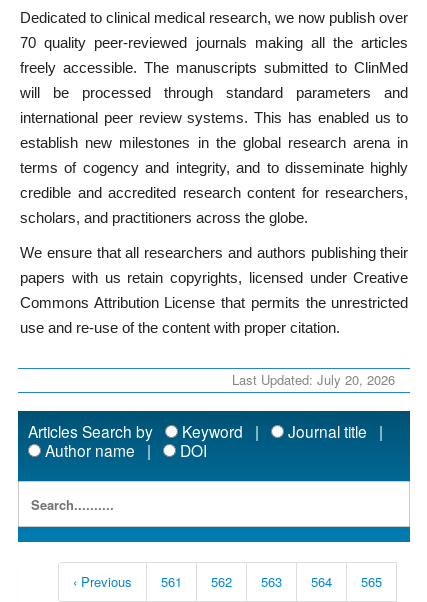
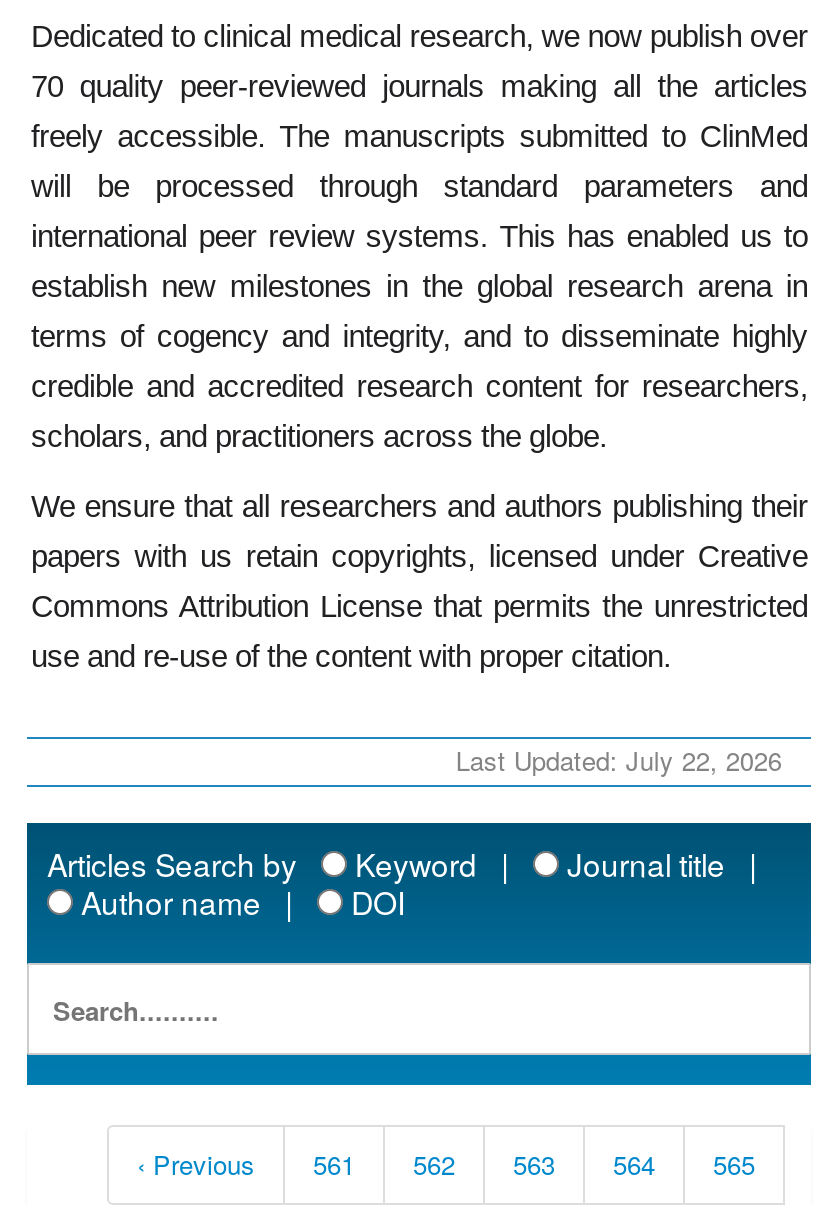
[232,370,395,389] Last Updated: July 20, 2026 -> [456,742,782,780] Last Updated: July 22, 2026

